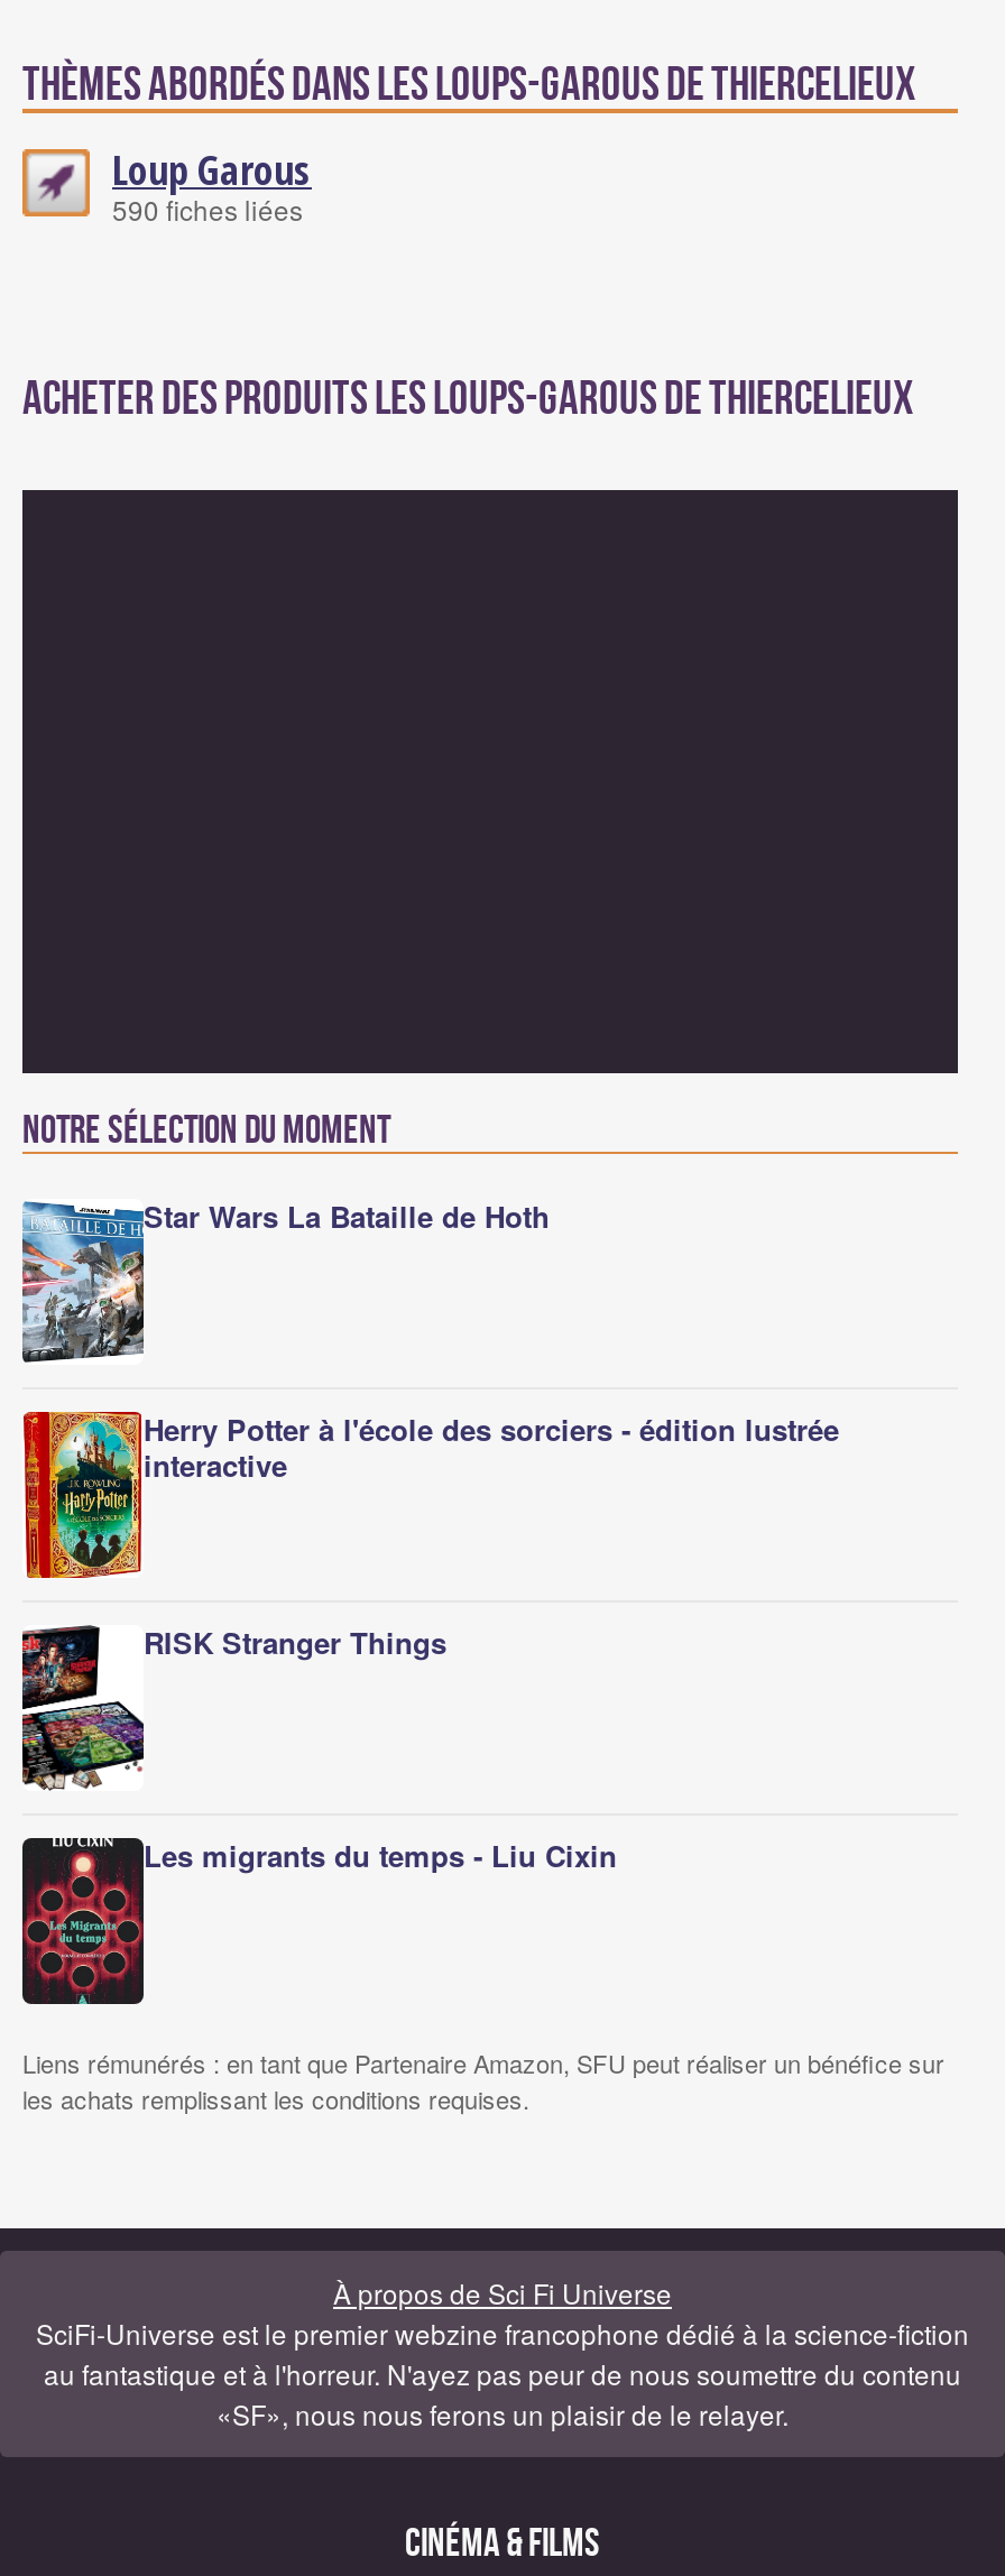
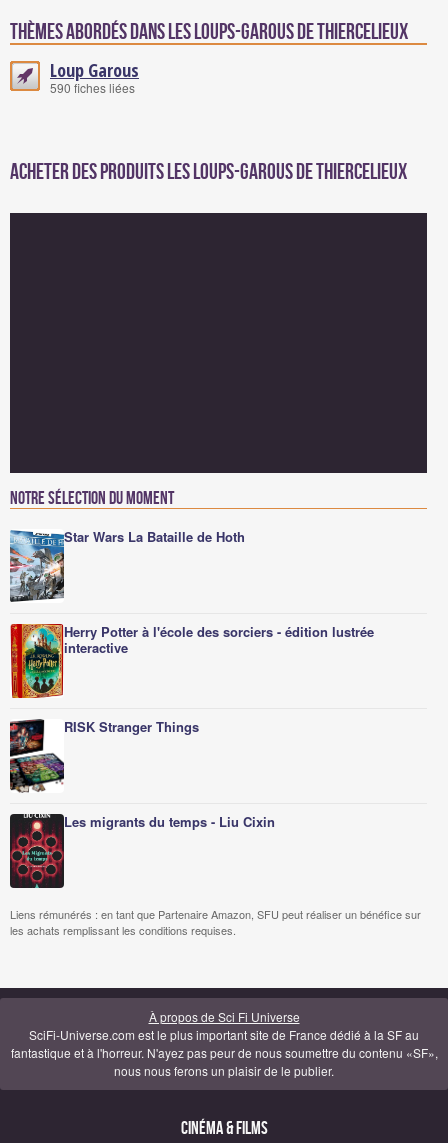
[36,2314,969,2432] SciFi-Universe est le premier webzine francophone dédié à la science-fiction | au fantastique et à l'horreur. N'ayez pas peur de nous soumettre du contenu | «SF», nous nous ferons un plaisir de le relayer. -> [10,1026,437,1079] SciFi-Universe.com est le plus important site de France dédié à la SF au | fantastique et à l'horreur. N'ayez pas peur de nous soumettre du contenu «SF», | nous nous ferons un plaisir de le publier.

